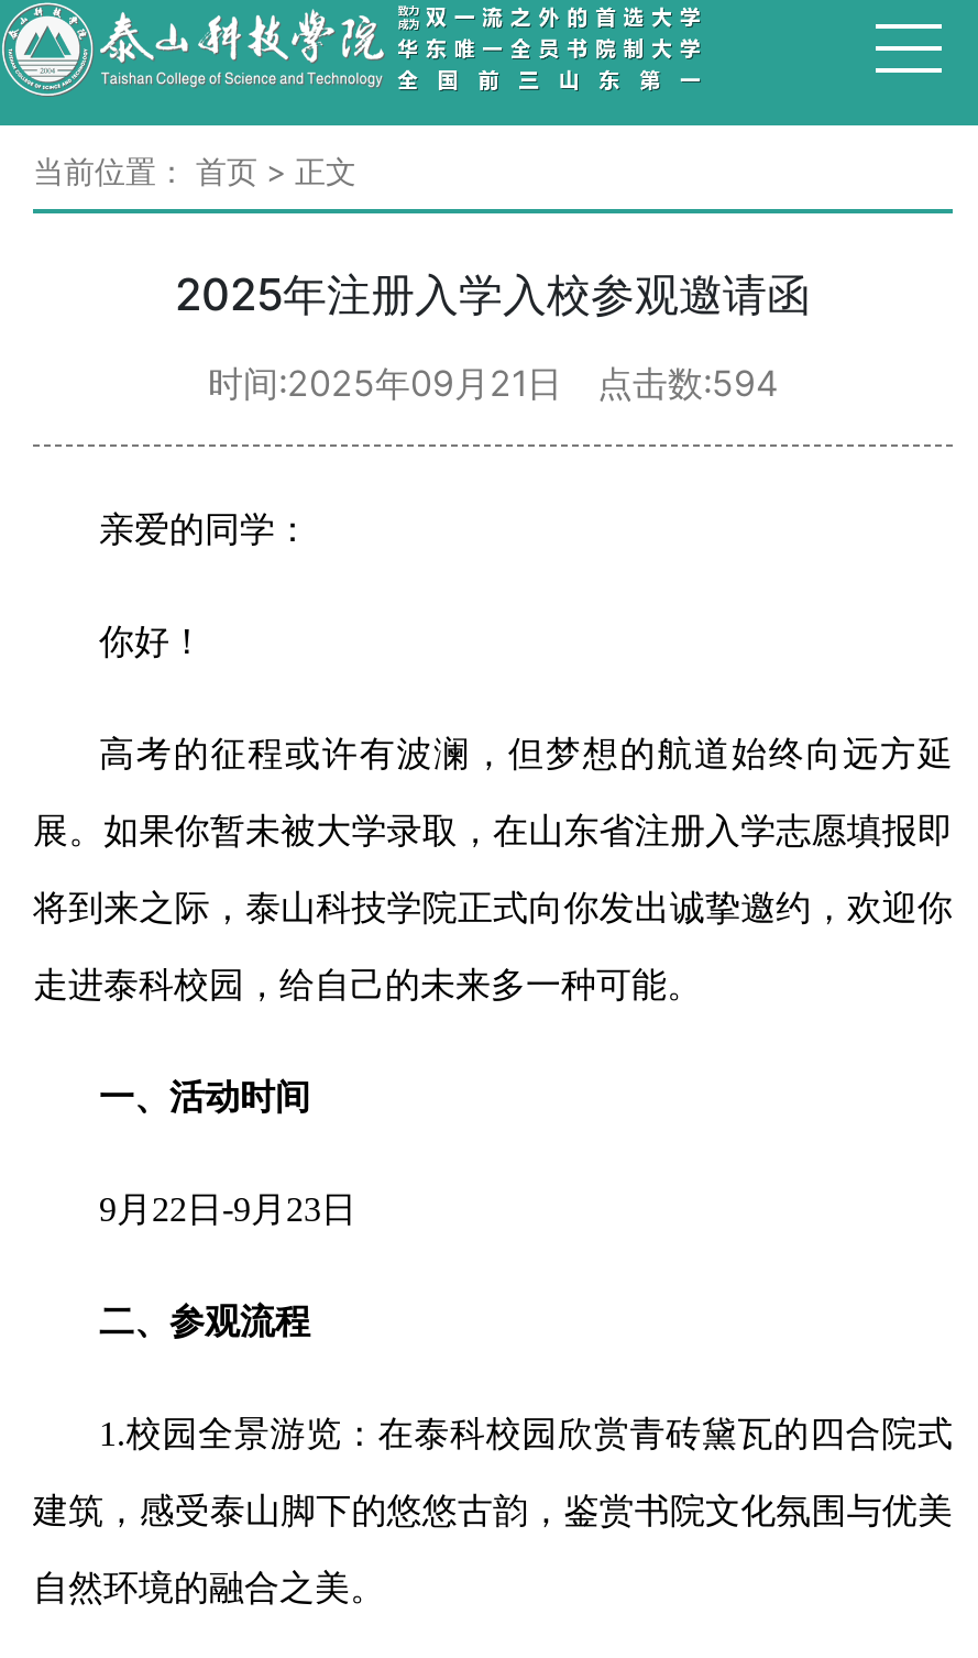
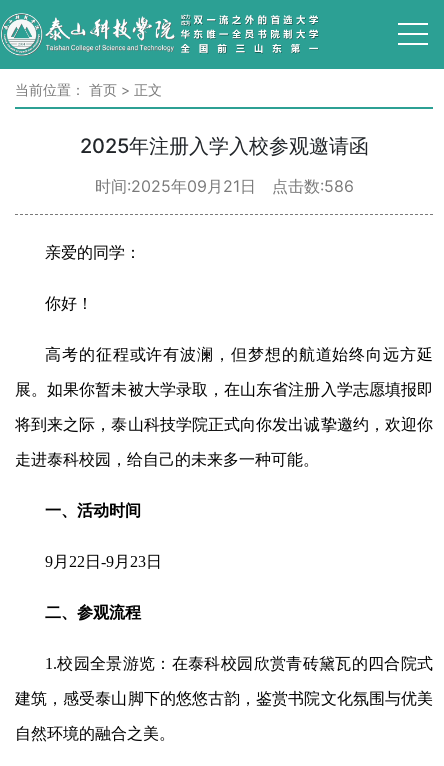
[208,361,778,405] 时间:2025年09月21日 点击数:594 -> [94,176,353,196] 时间:2025年09月21日 点击数:586

